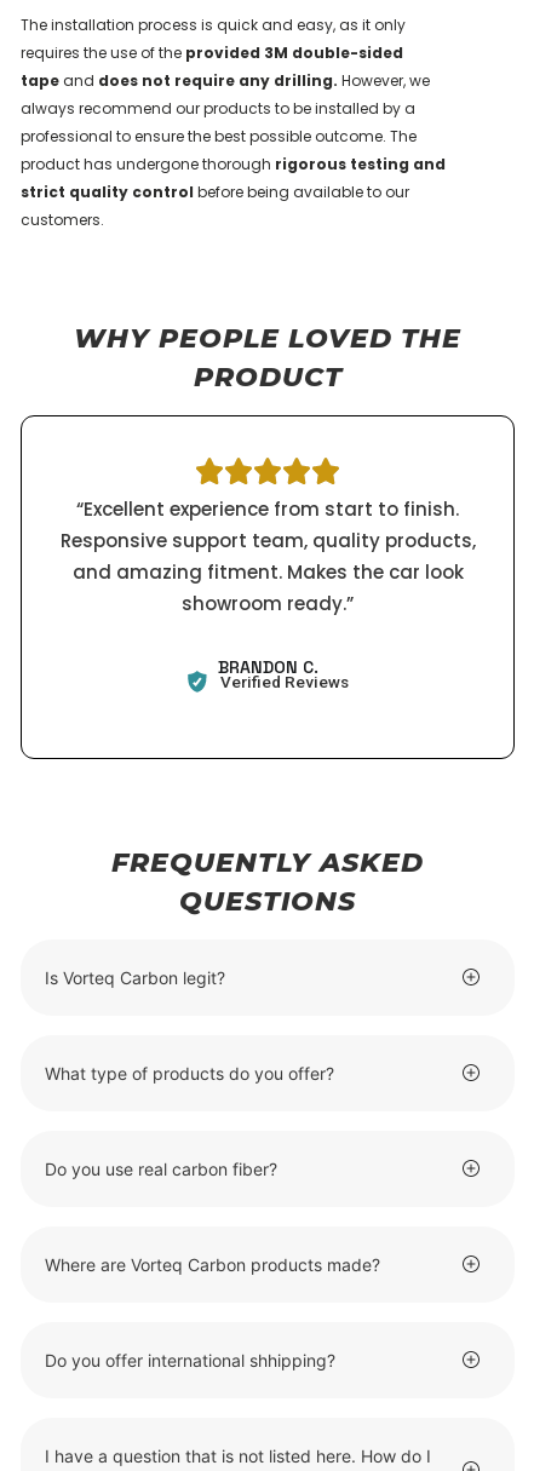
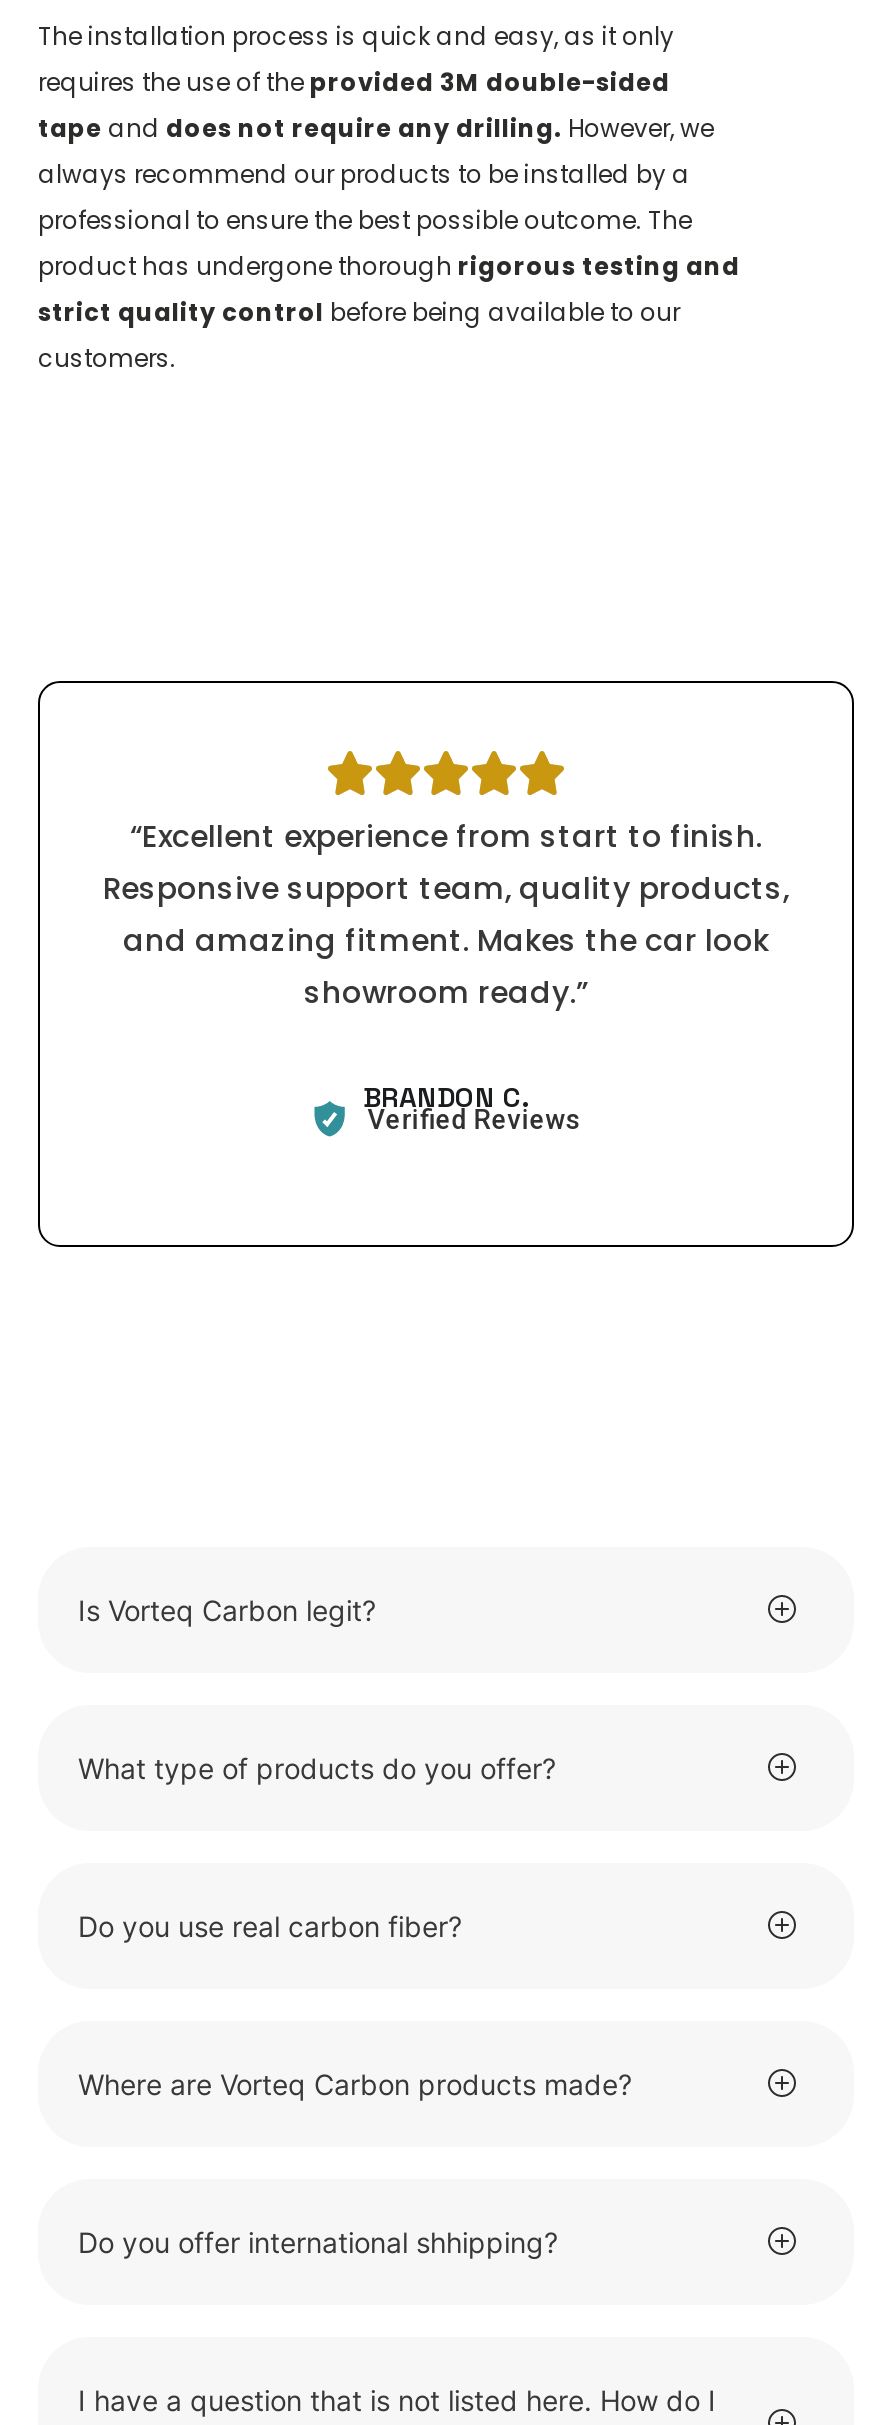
[74,322,461,394] WHY PEOPLE LOVED THE | PRODUCT -> none
[111,846,424,917] FREQUENTLY ASKED | QUESTIONS -> none

